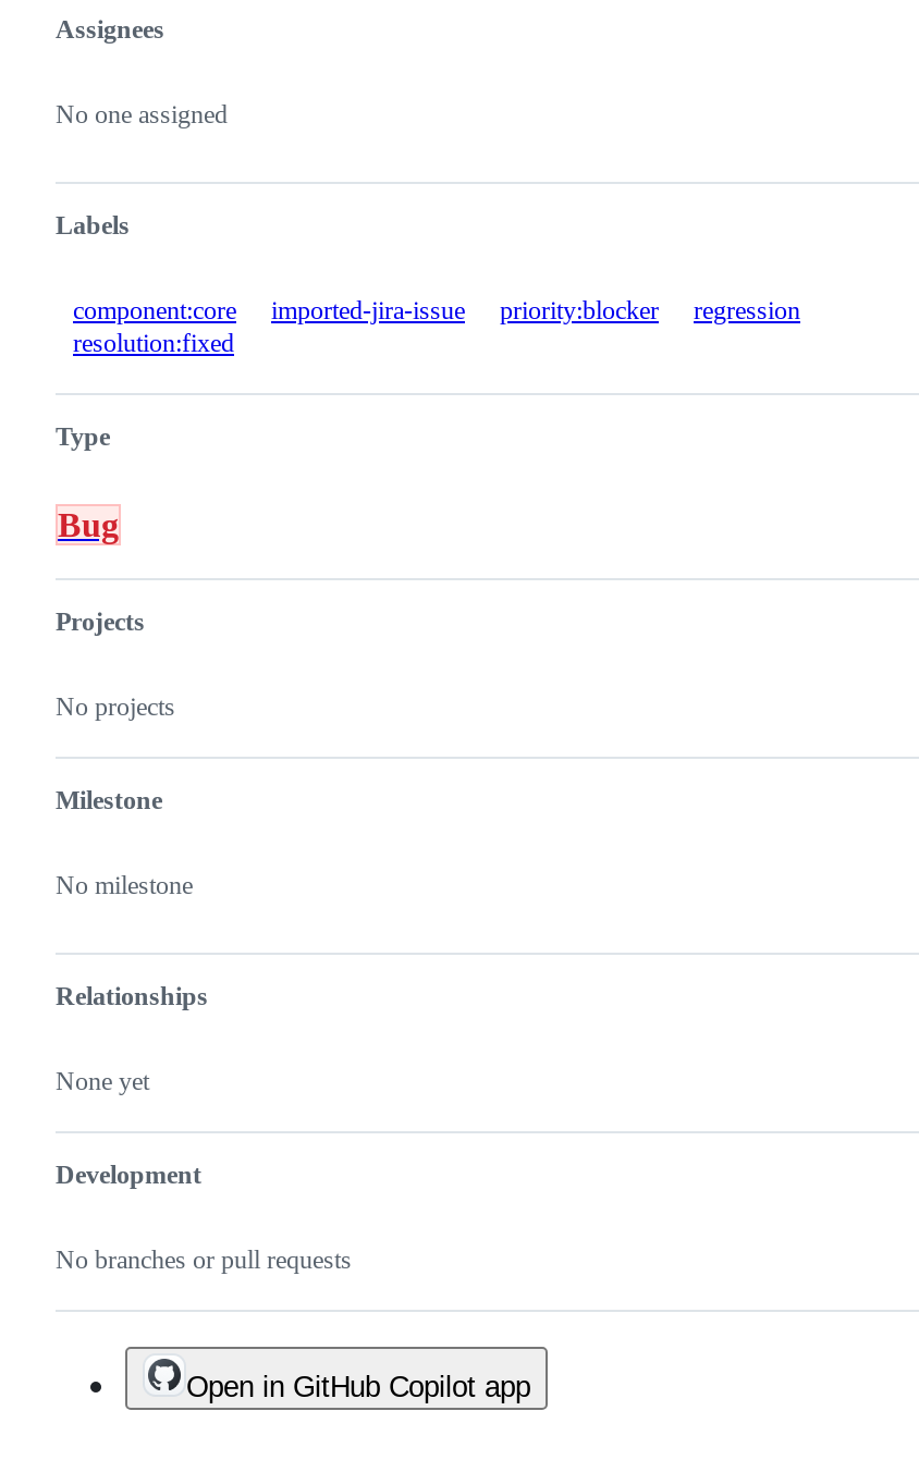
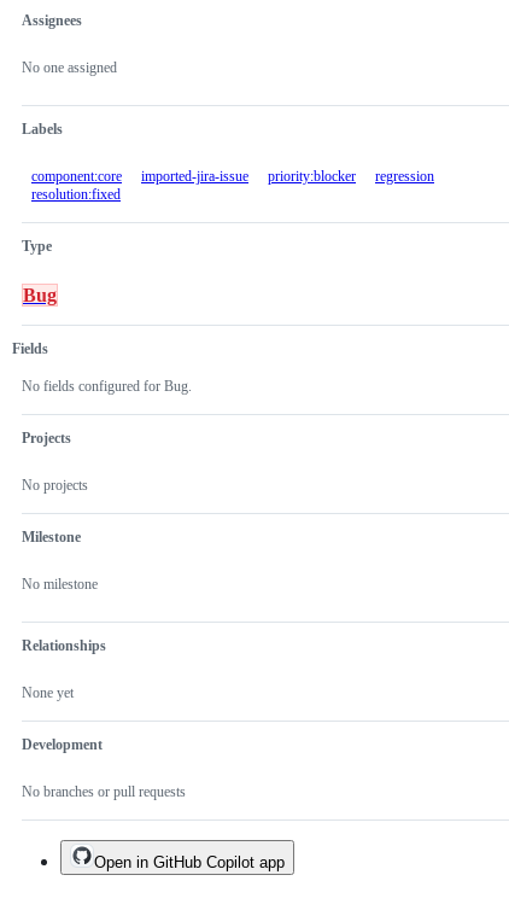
none -> [12,340,192,394] Fields | No fields configured for Bug.

